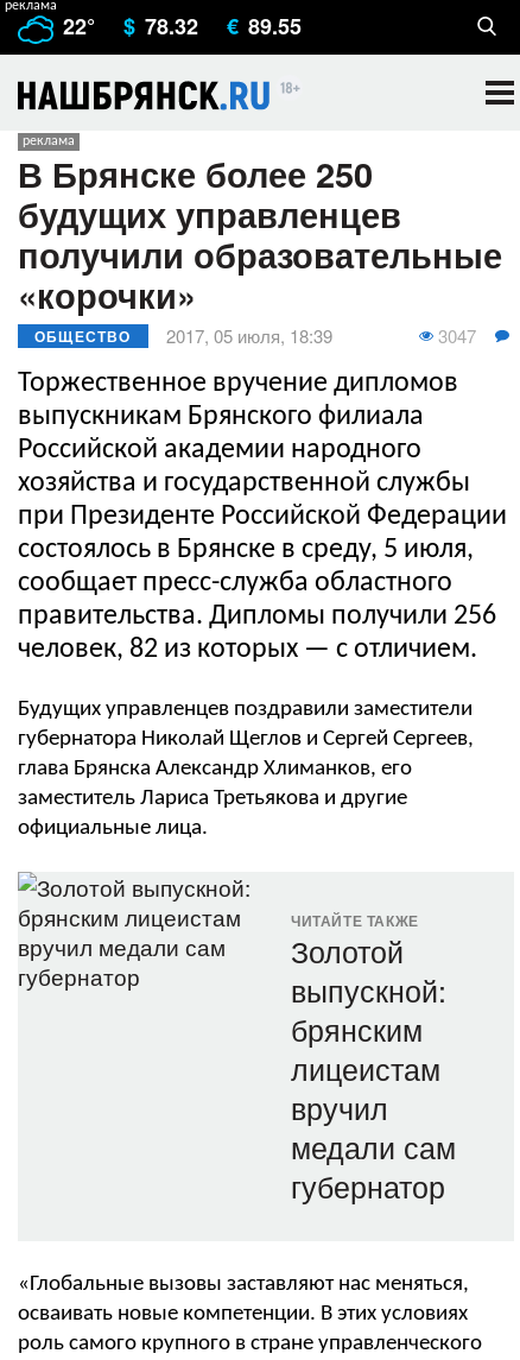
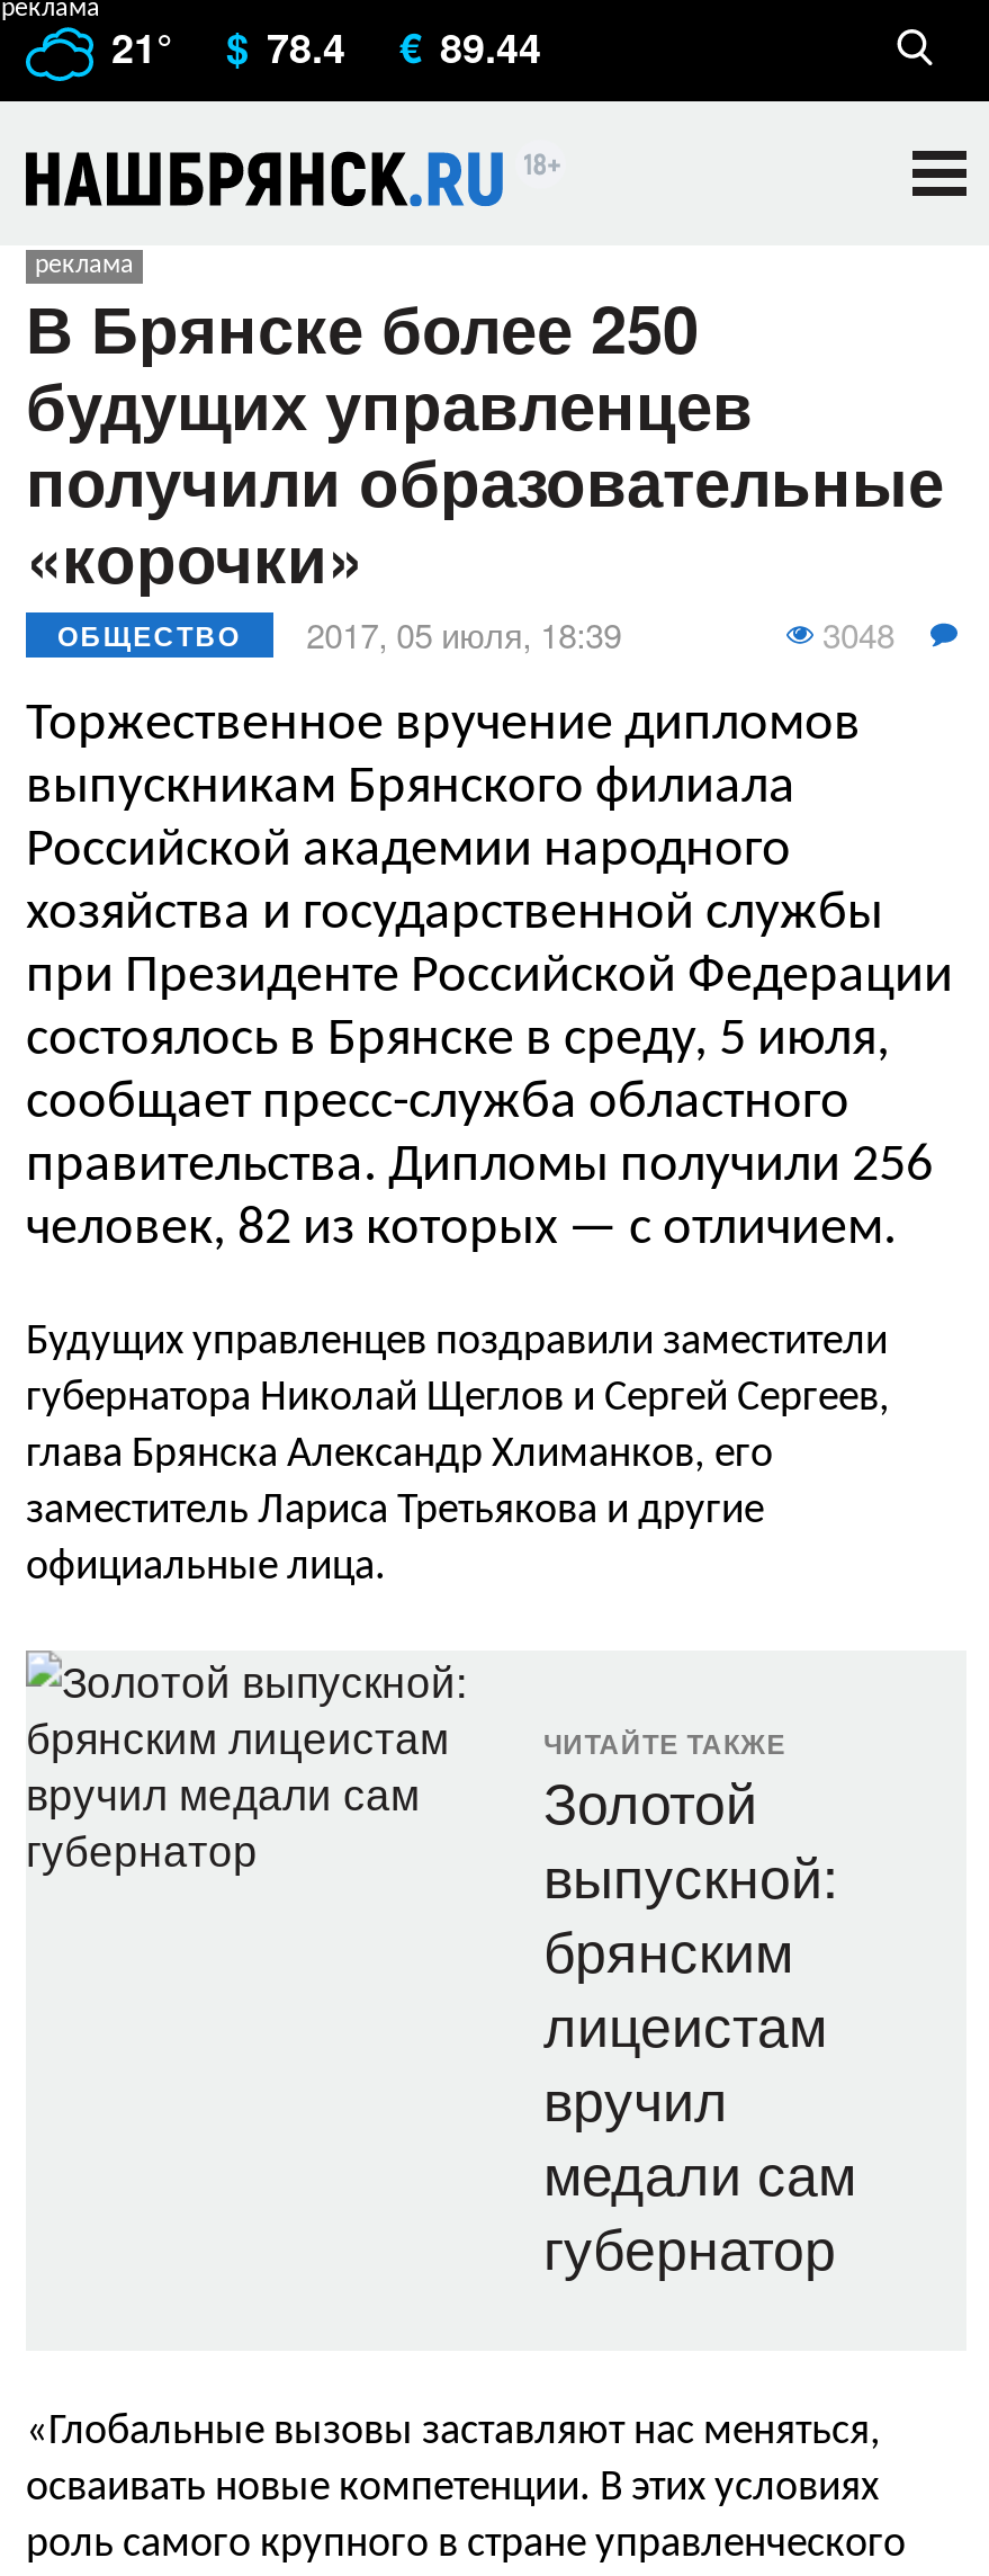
[63,11,95,42] 22° -> [111,18,172,77] 21°
[123,11,198,42] $ 78.32 -> [226,18,345,77] $ 78.4
[227,11,302,42] € 89.55 -> [399,18,541,77] € 89.44
[438,323,476,348] 3047 -> [822,611,894,658] 3048

